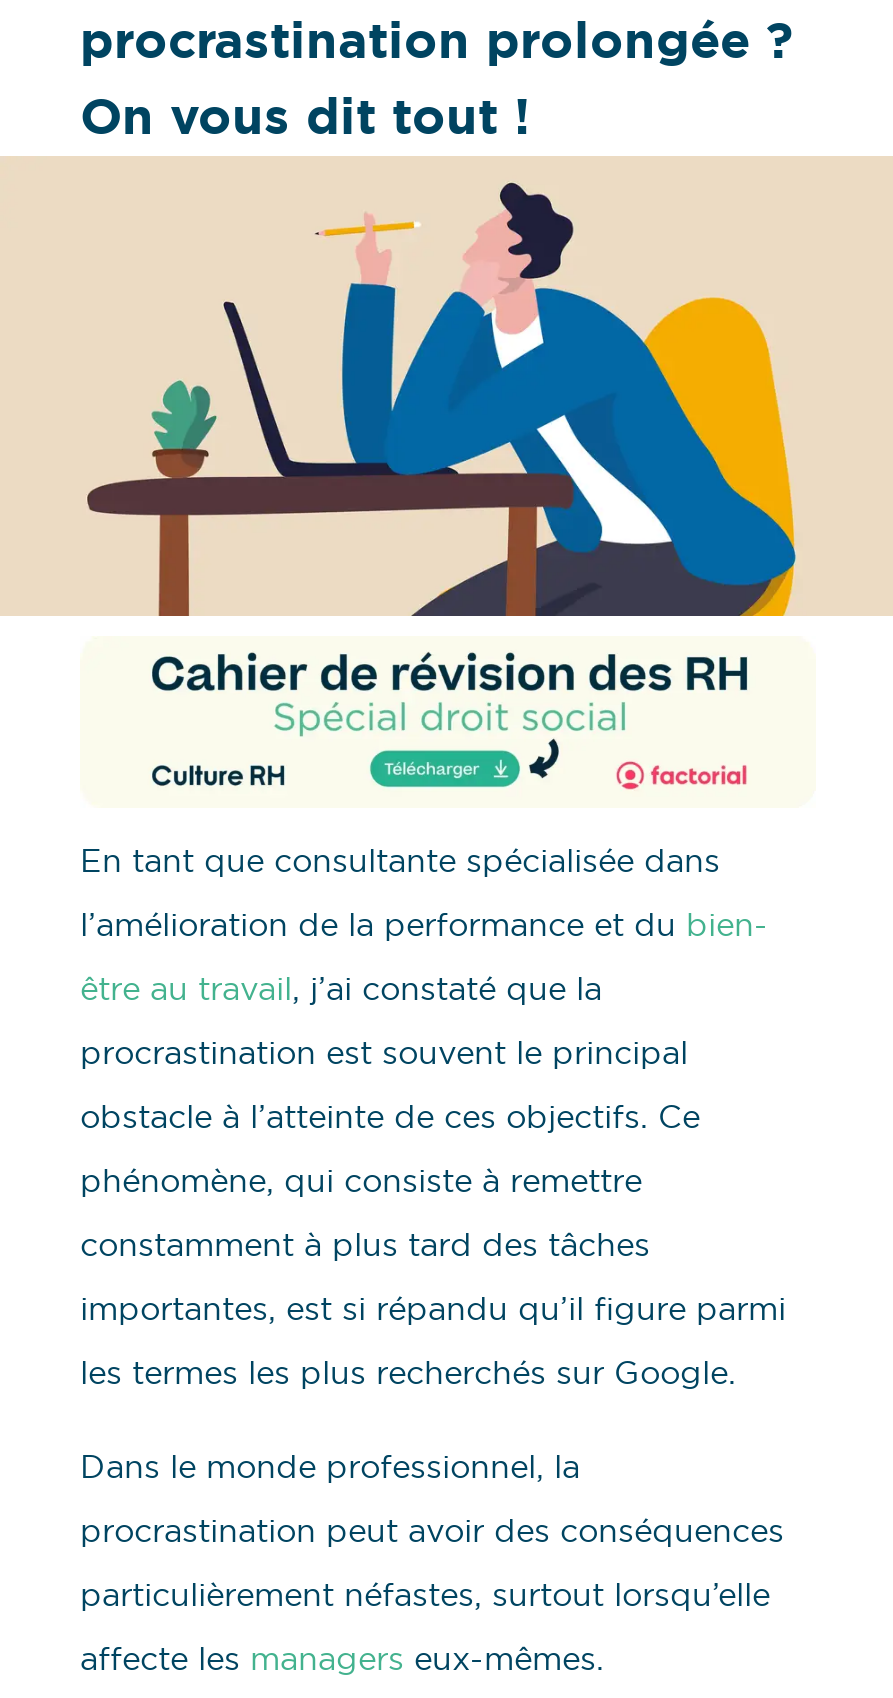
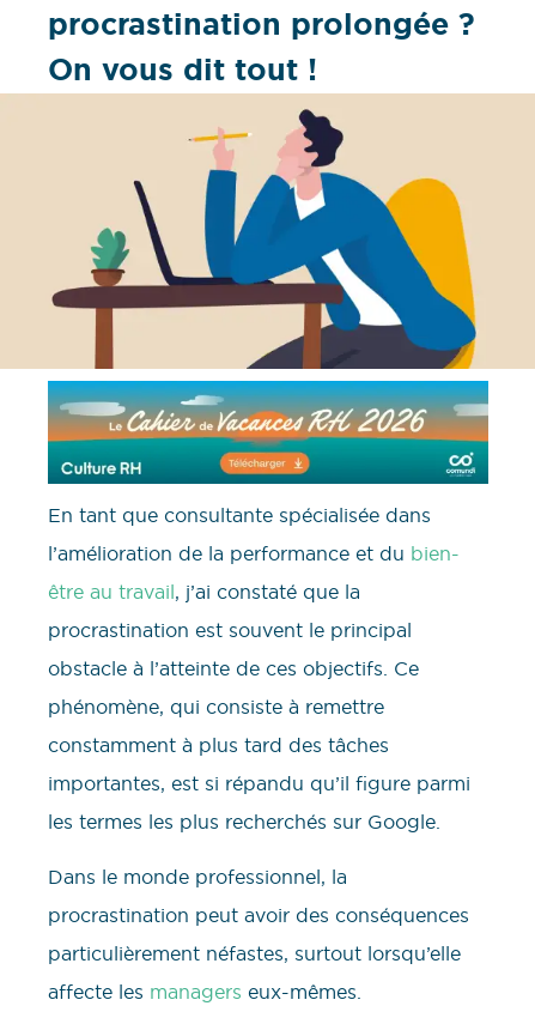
[80,636,816,808] [image] -> [47,380,490,485] [image]

